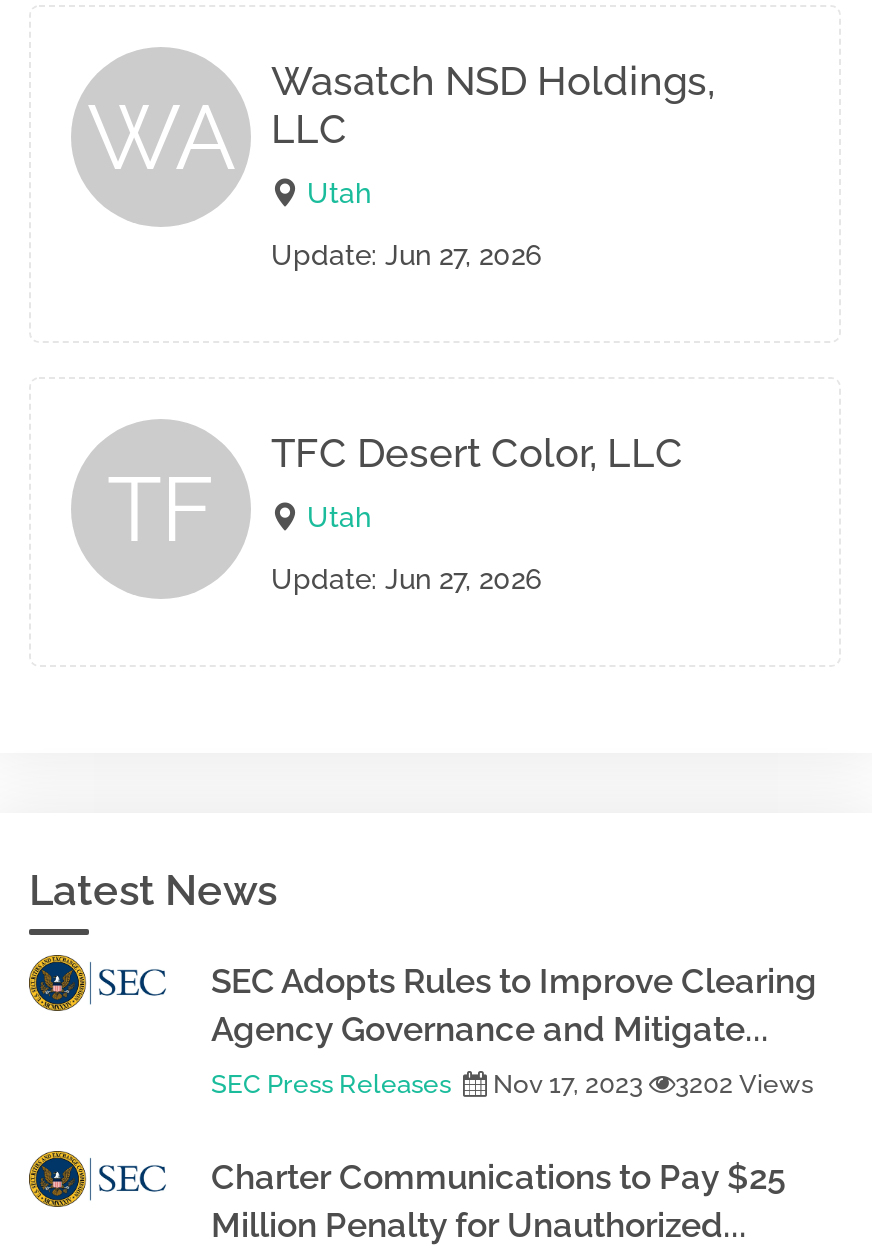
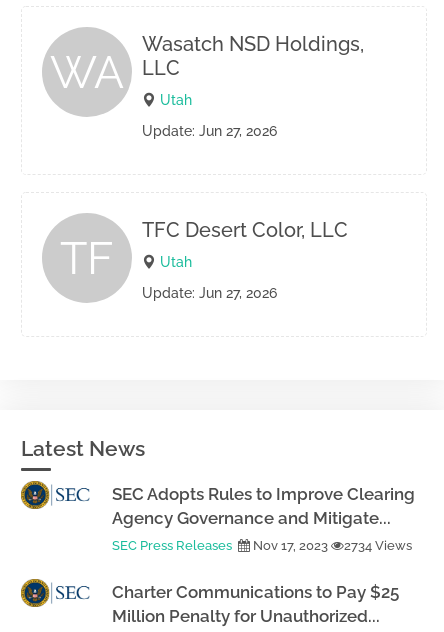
[211,1069,813,1099] SEC Press Releases Nov 17, 2023 3202 Views -> [112,538,412,553] SEC Press Releases Nov 17, 2023 2734 Views

